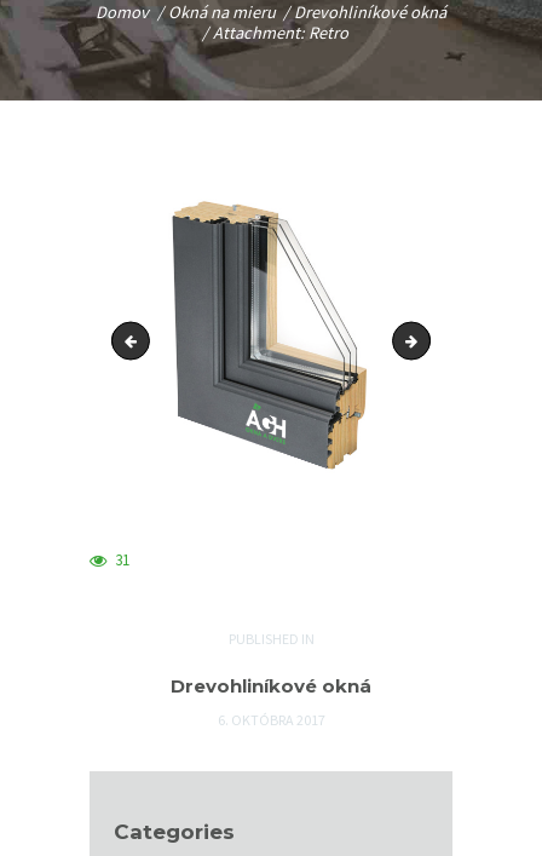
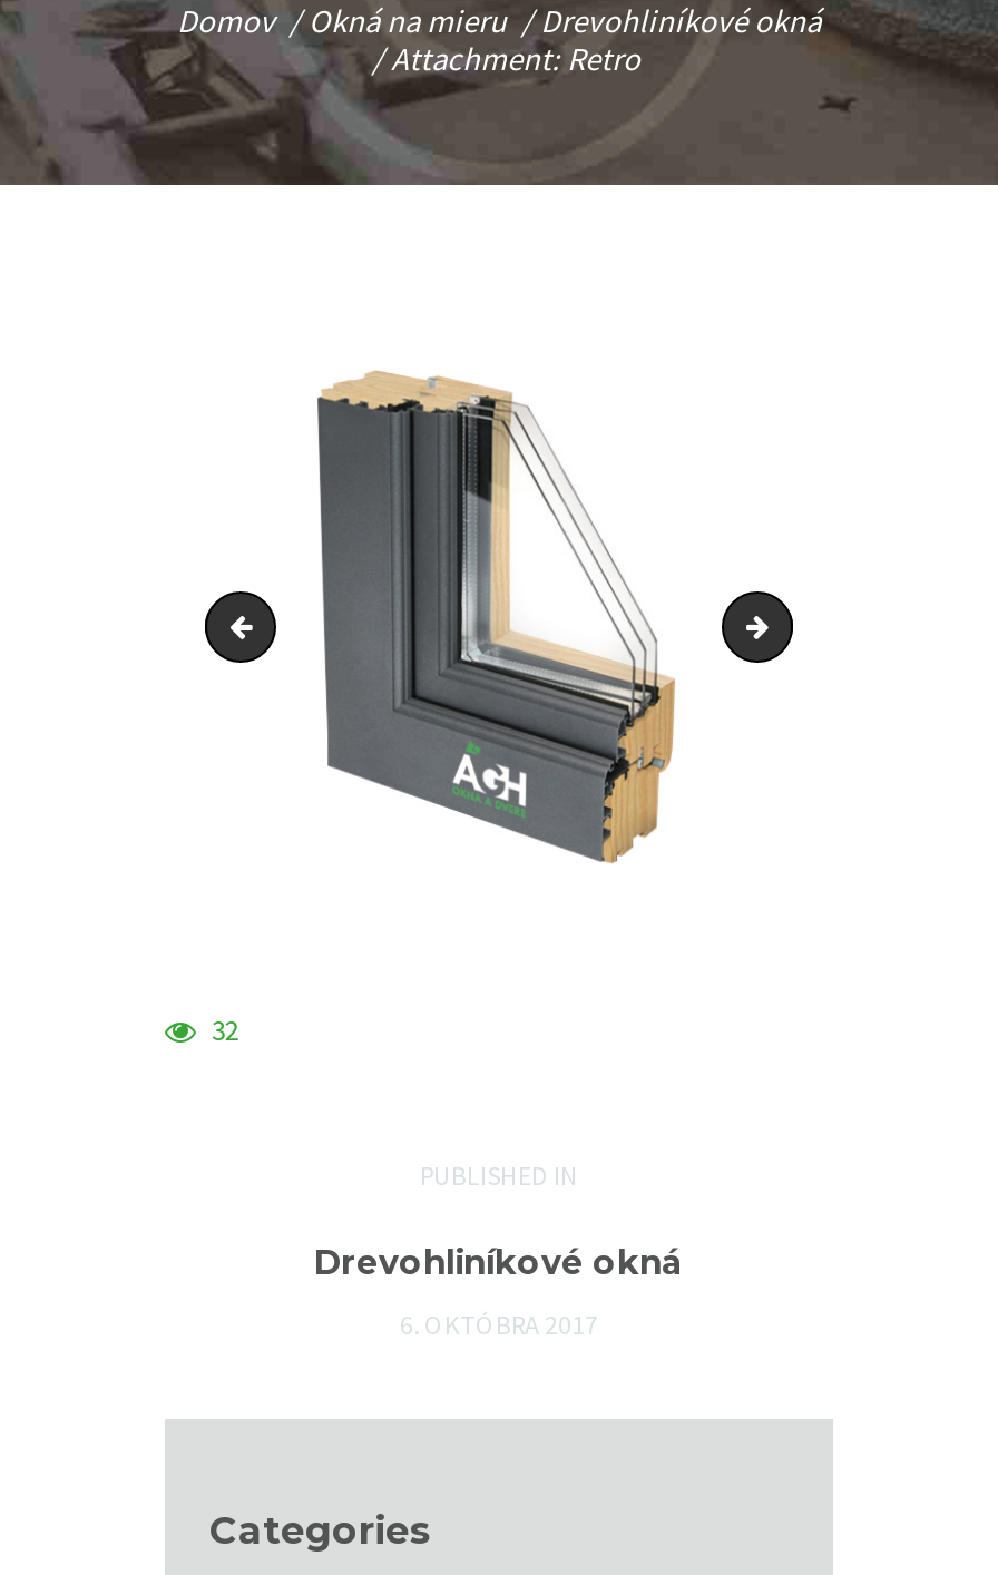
[115,550,129,571] 31 -> [211,1012,238,1050] 32

